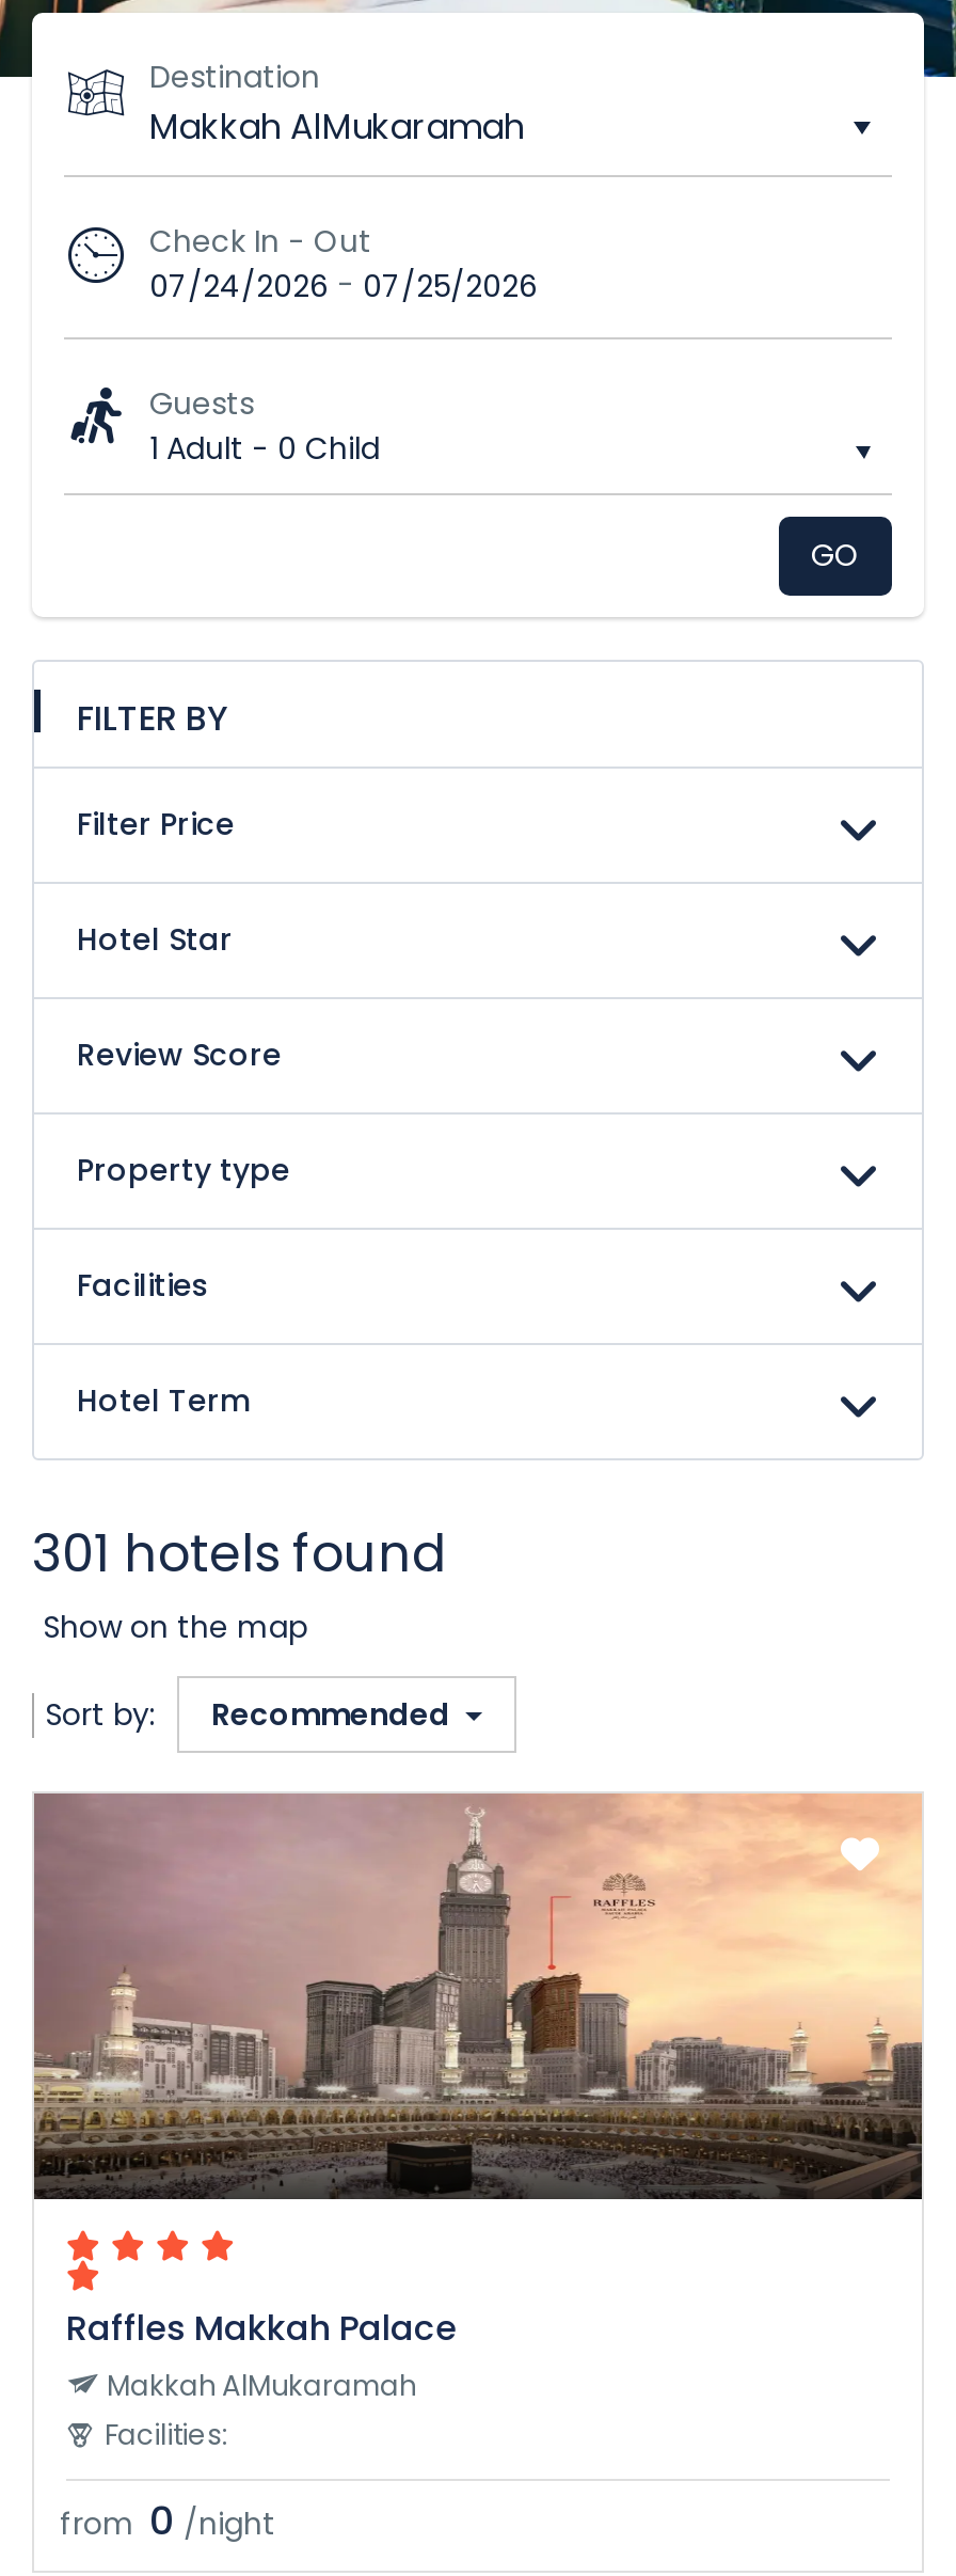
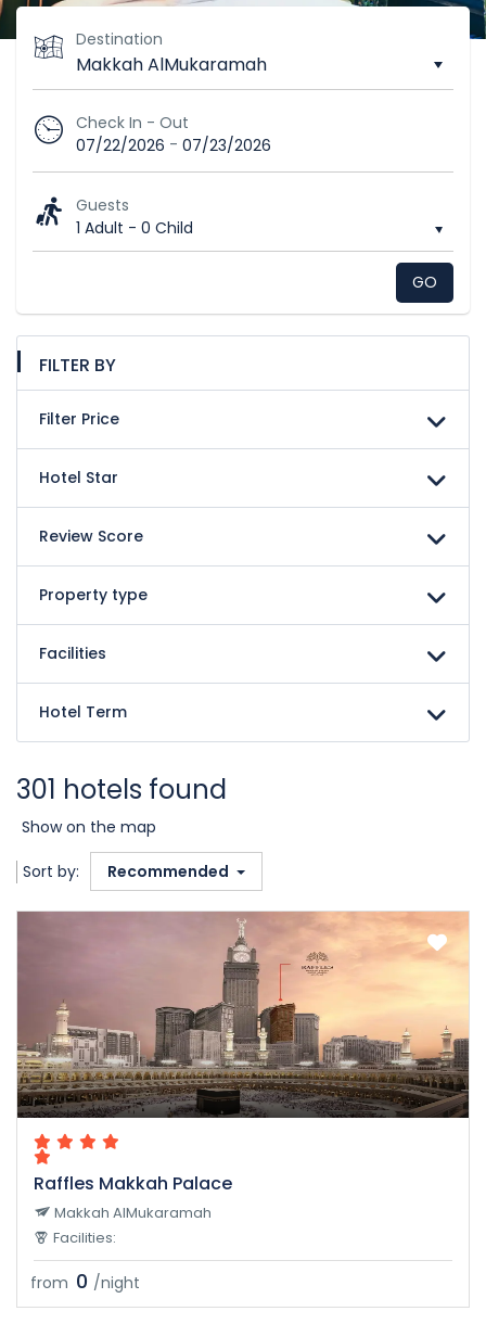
[149,263,538,307] 07/24/2026 - 07/25/2026 -> [76,133,271,156] 07/22/2026 - 07/23/2026

